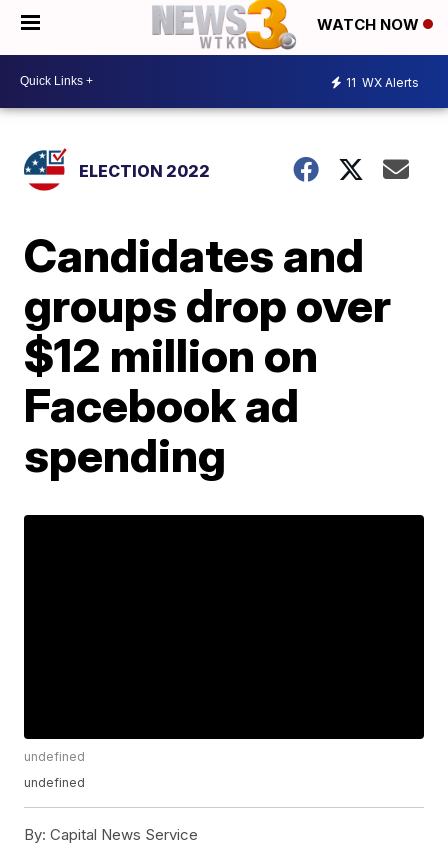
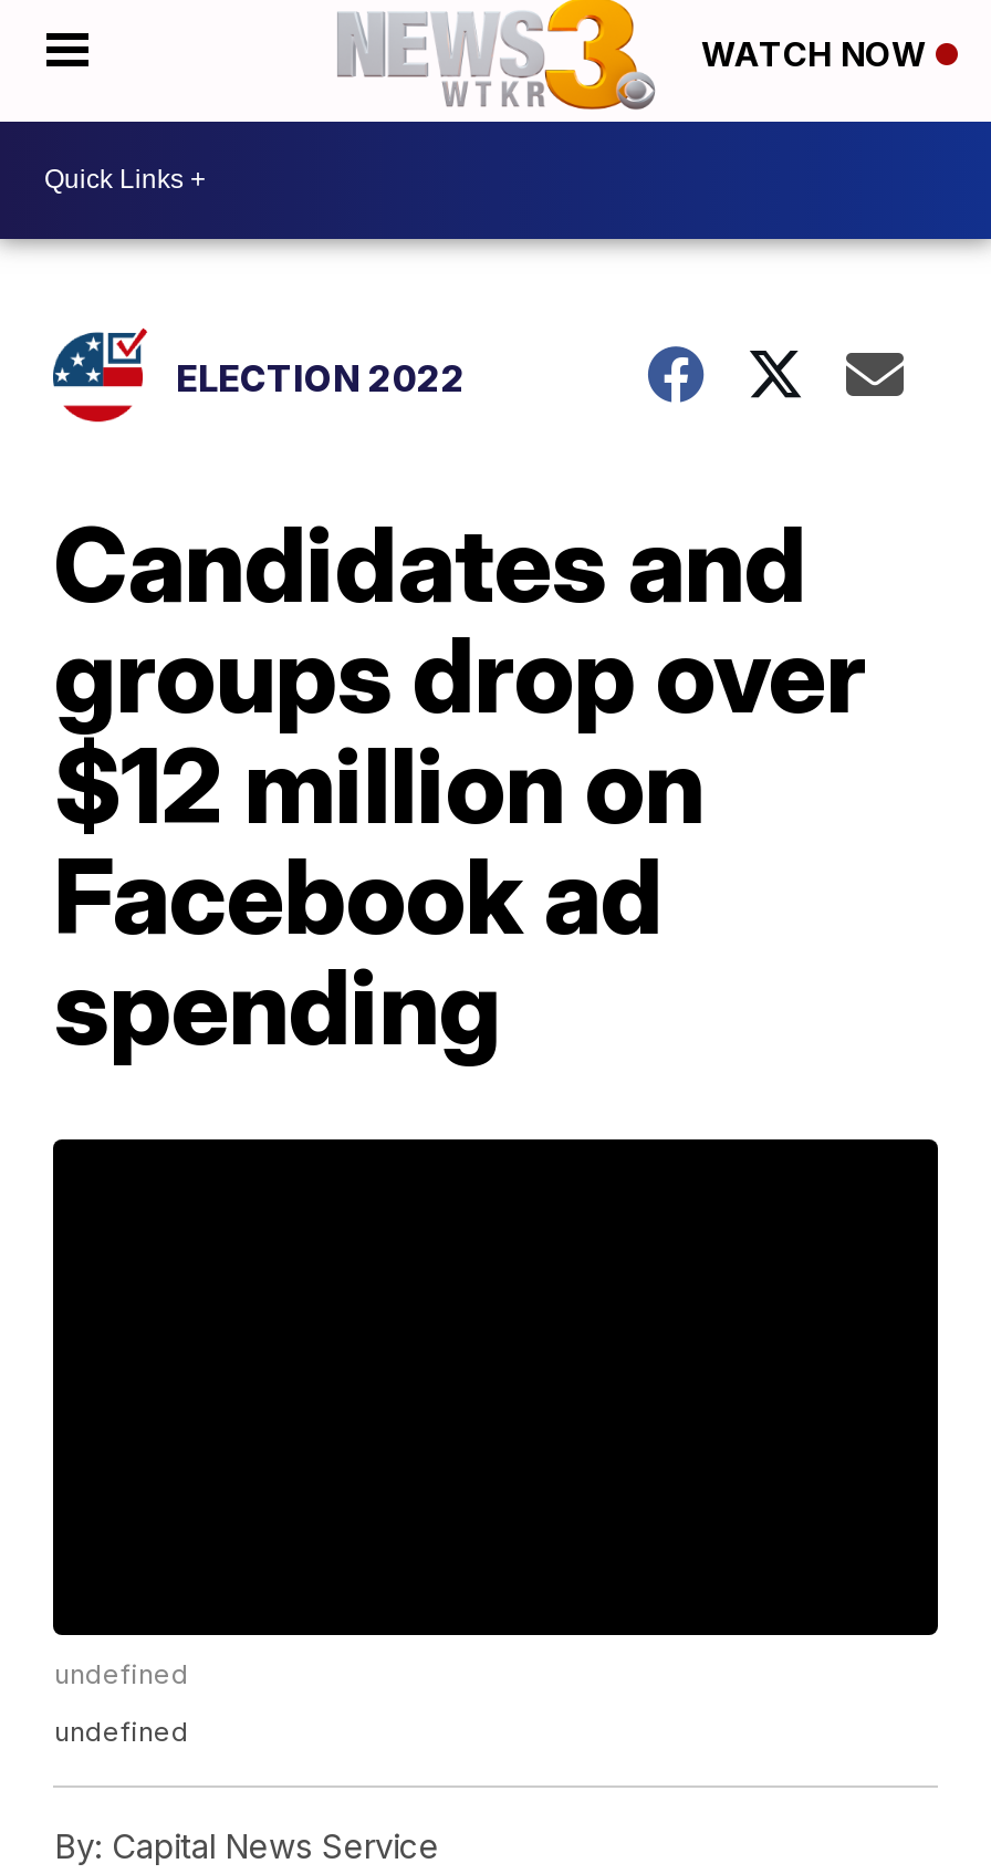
[346,75,419,90] 11 WX Alerts -> none

